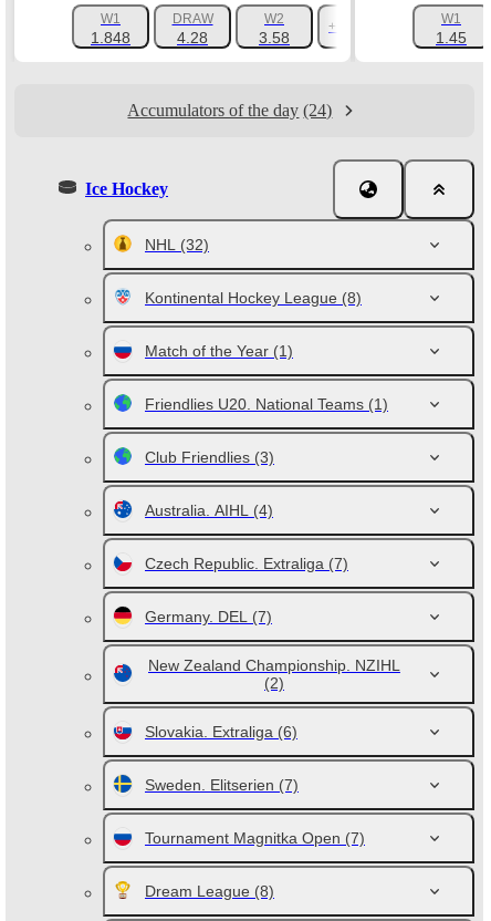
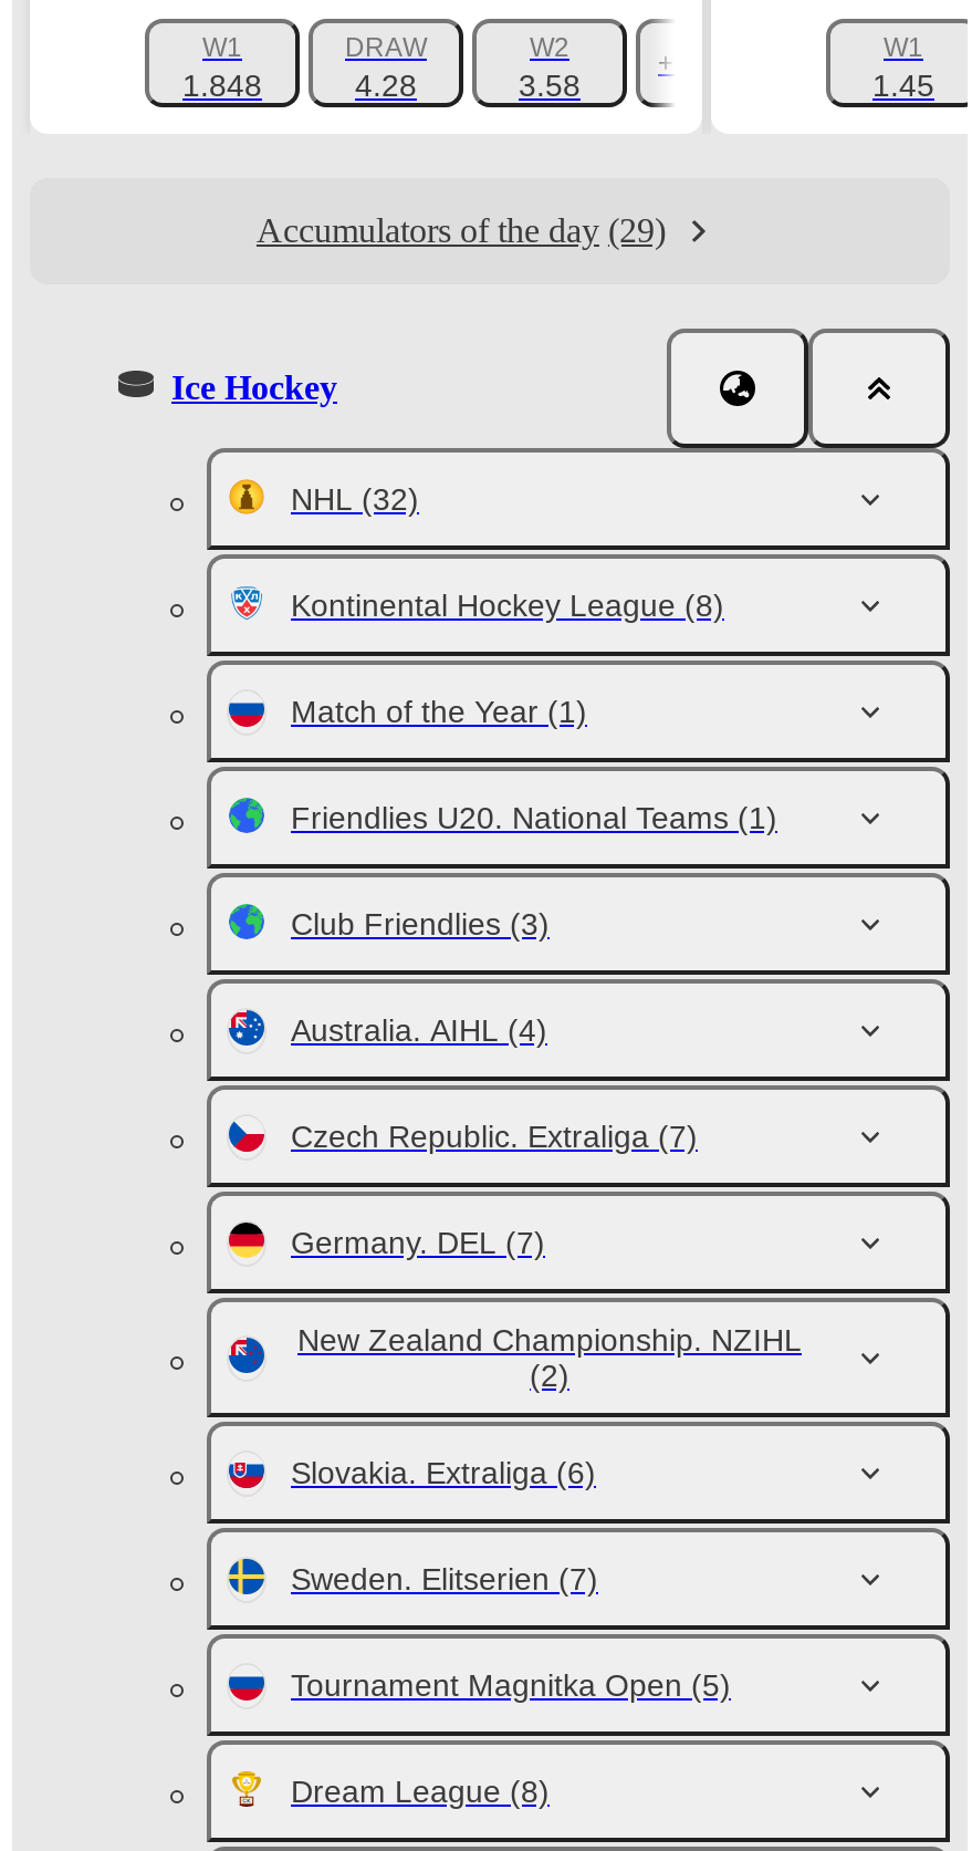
[128,101,332,120] Accumulators of the day (24) -> [257,211,666,249] Accumulators of the day (29)
[145,829,365,847] Tournament Magnitka Open (7) -> [291,1667,731,1703] Tournament Magnitka Open (5)

